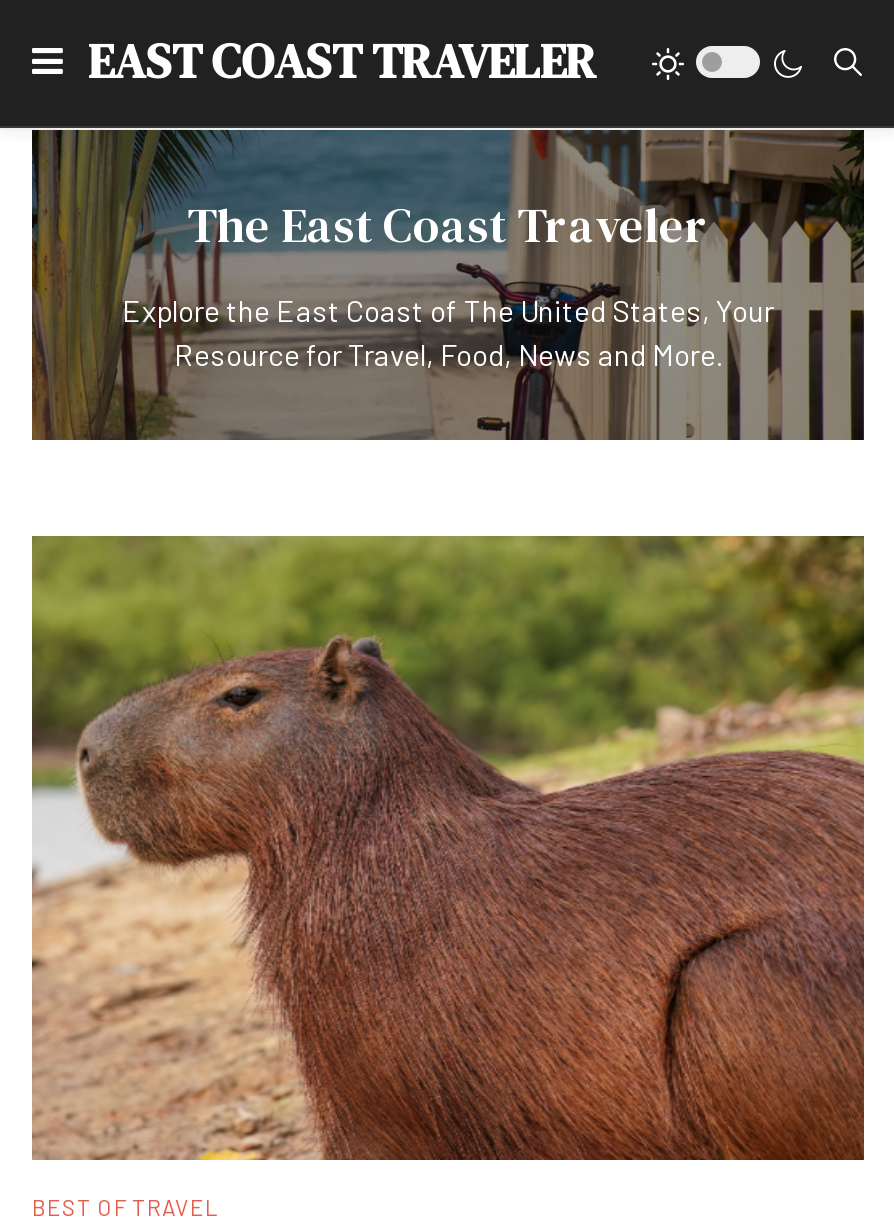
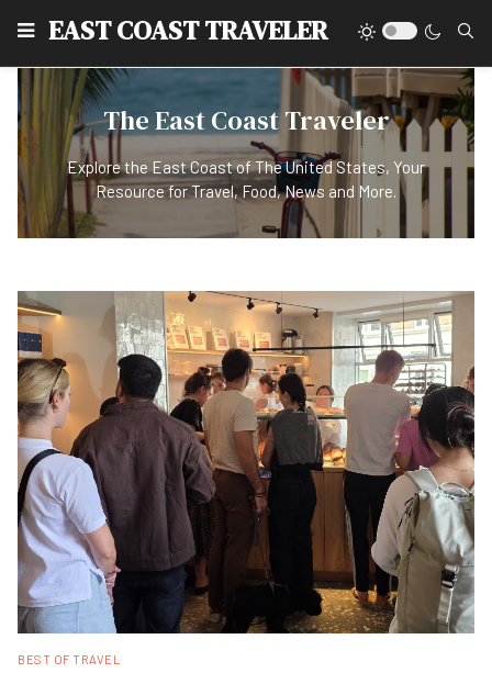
[30,536,866,1162] [image] -> [16,291,476,635] [image]

